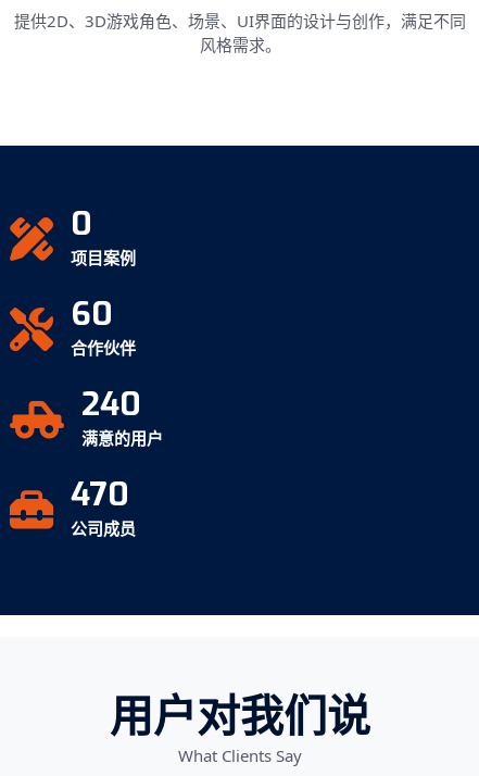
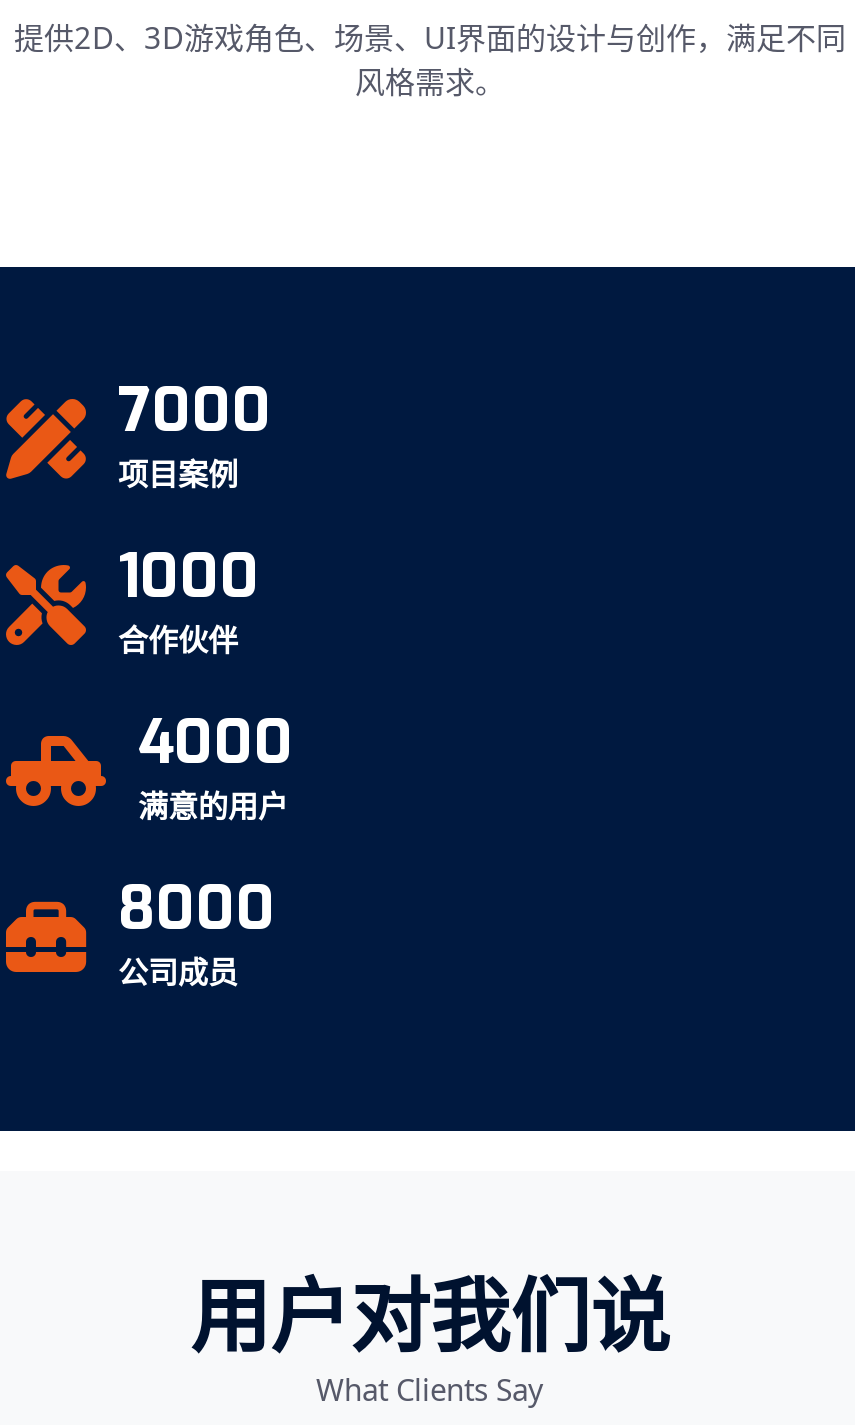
[71,202,92,246] 0 -> [118,371,272,451] 7000
[71,293,113,336] 60 -> [118,537,260,617] 1000
[81,383,141,426] 240 -> [138,703,294,783] 4000
[71,473,129,516] 470 -> [118,869,276,949] 8000

